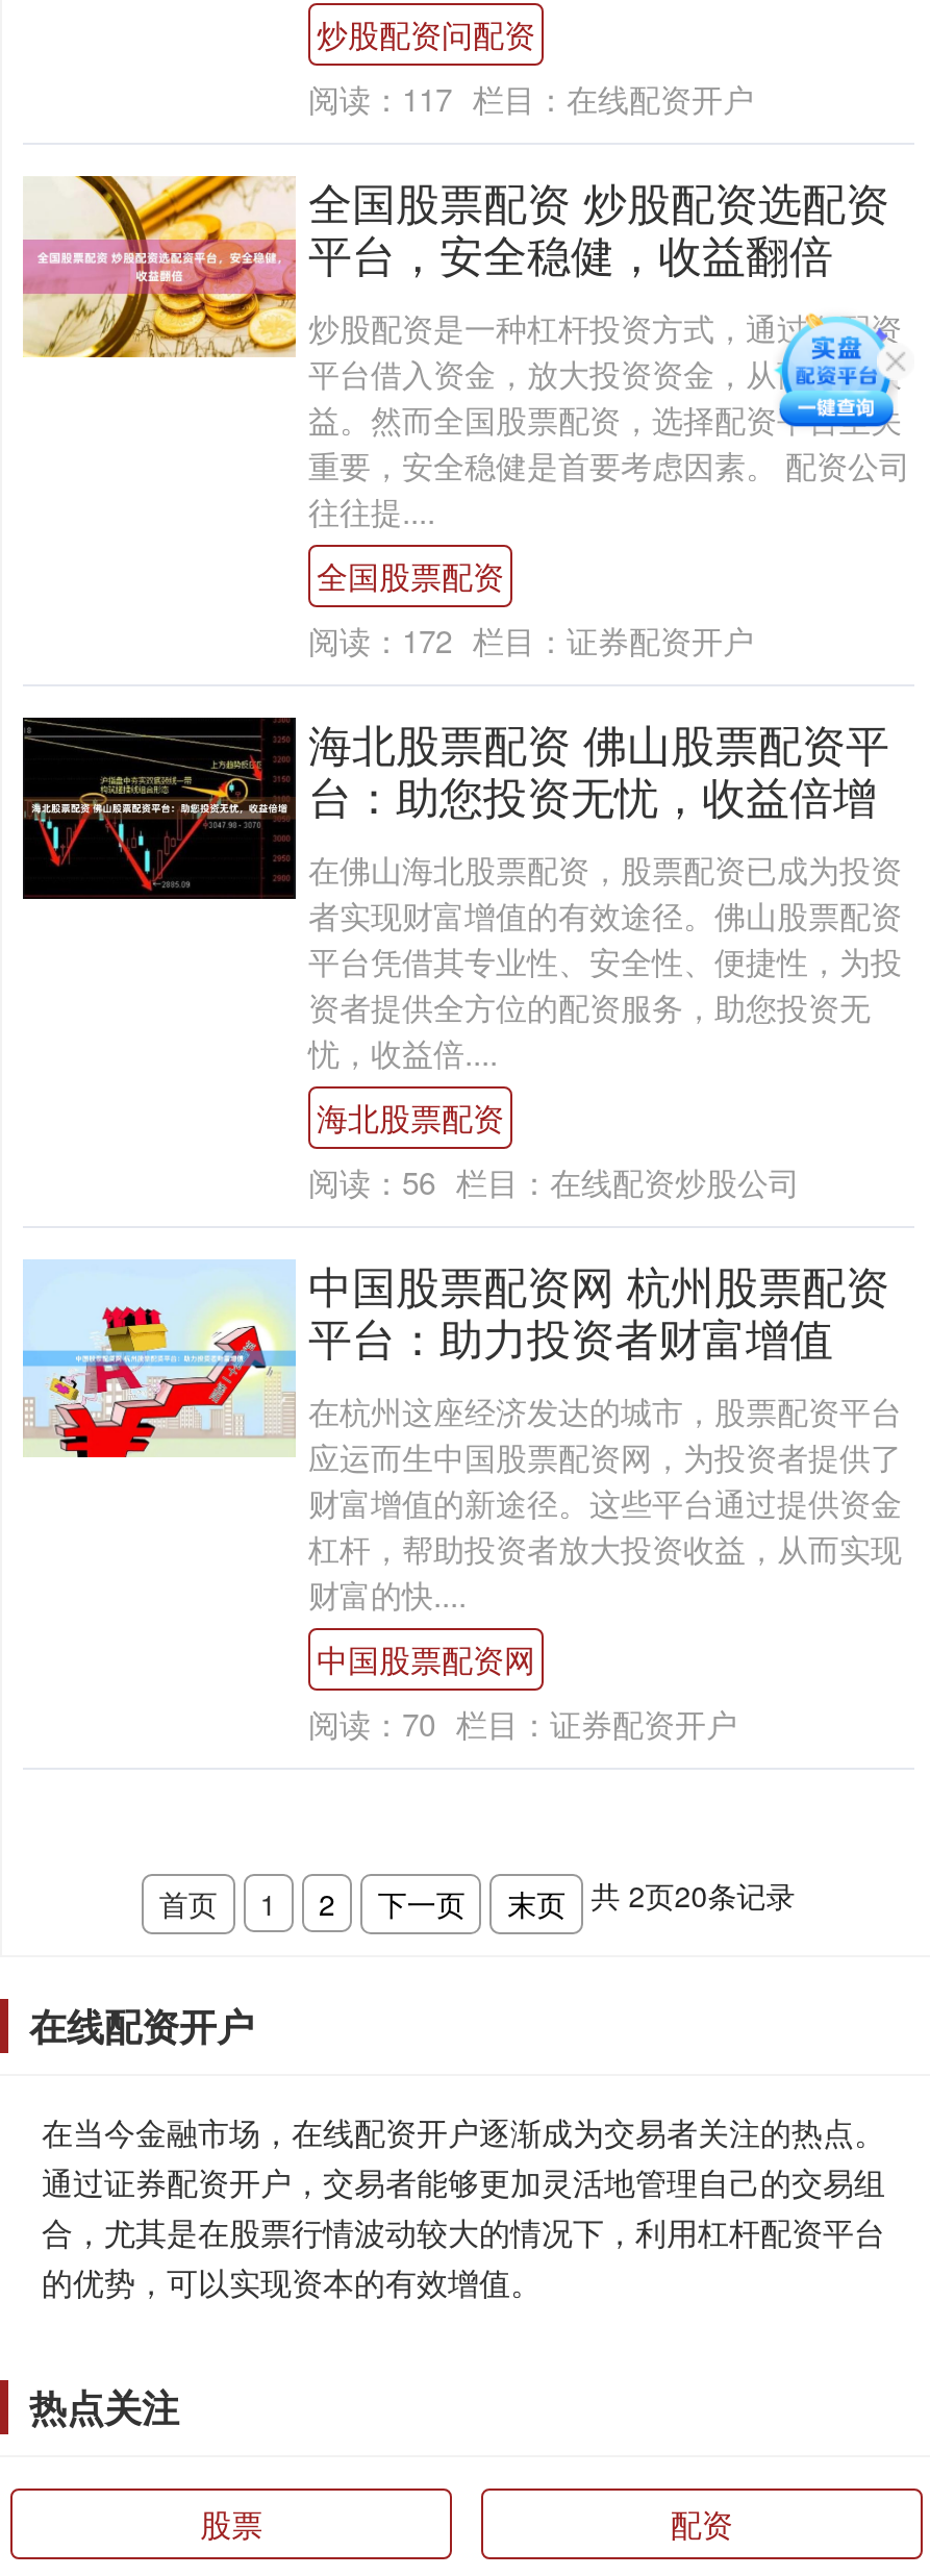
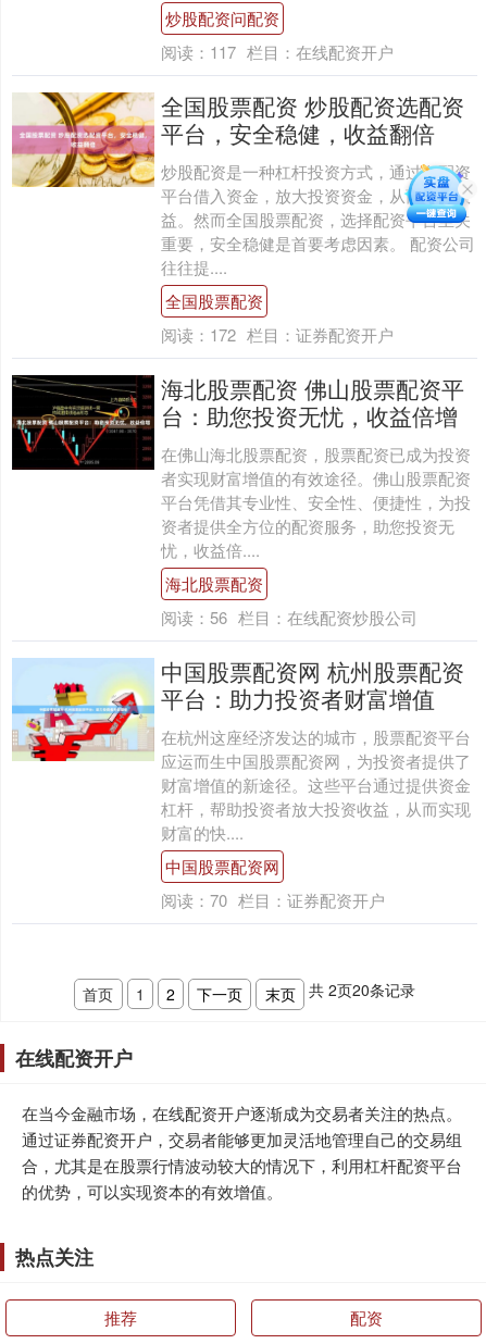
[200,2500,263,2544] 股票 -> [104,1306,137,1328] 推荐

